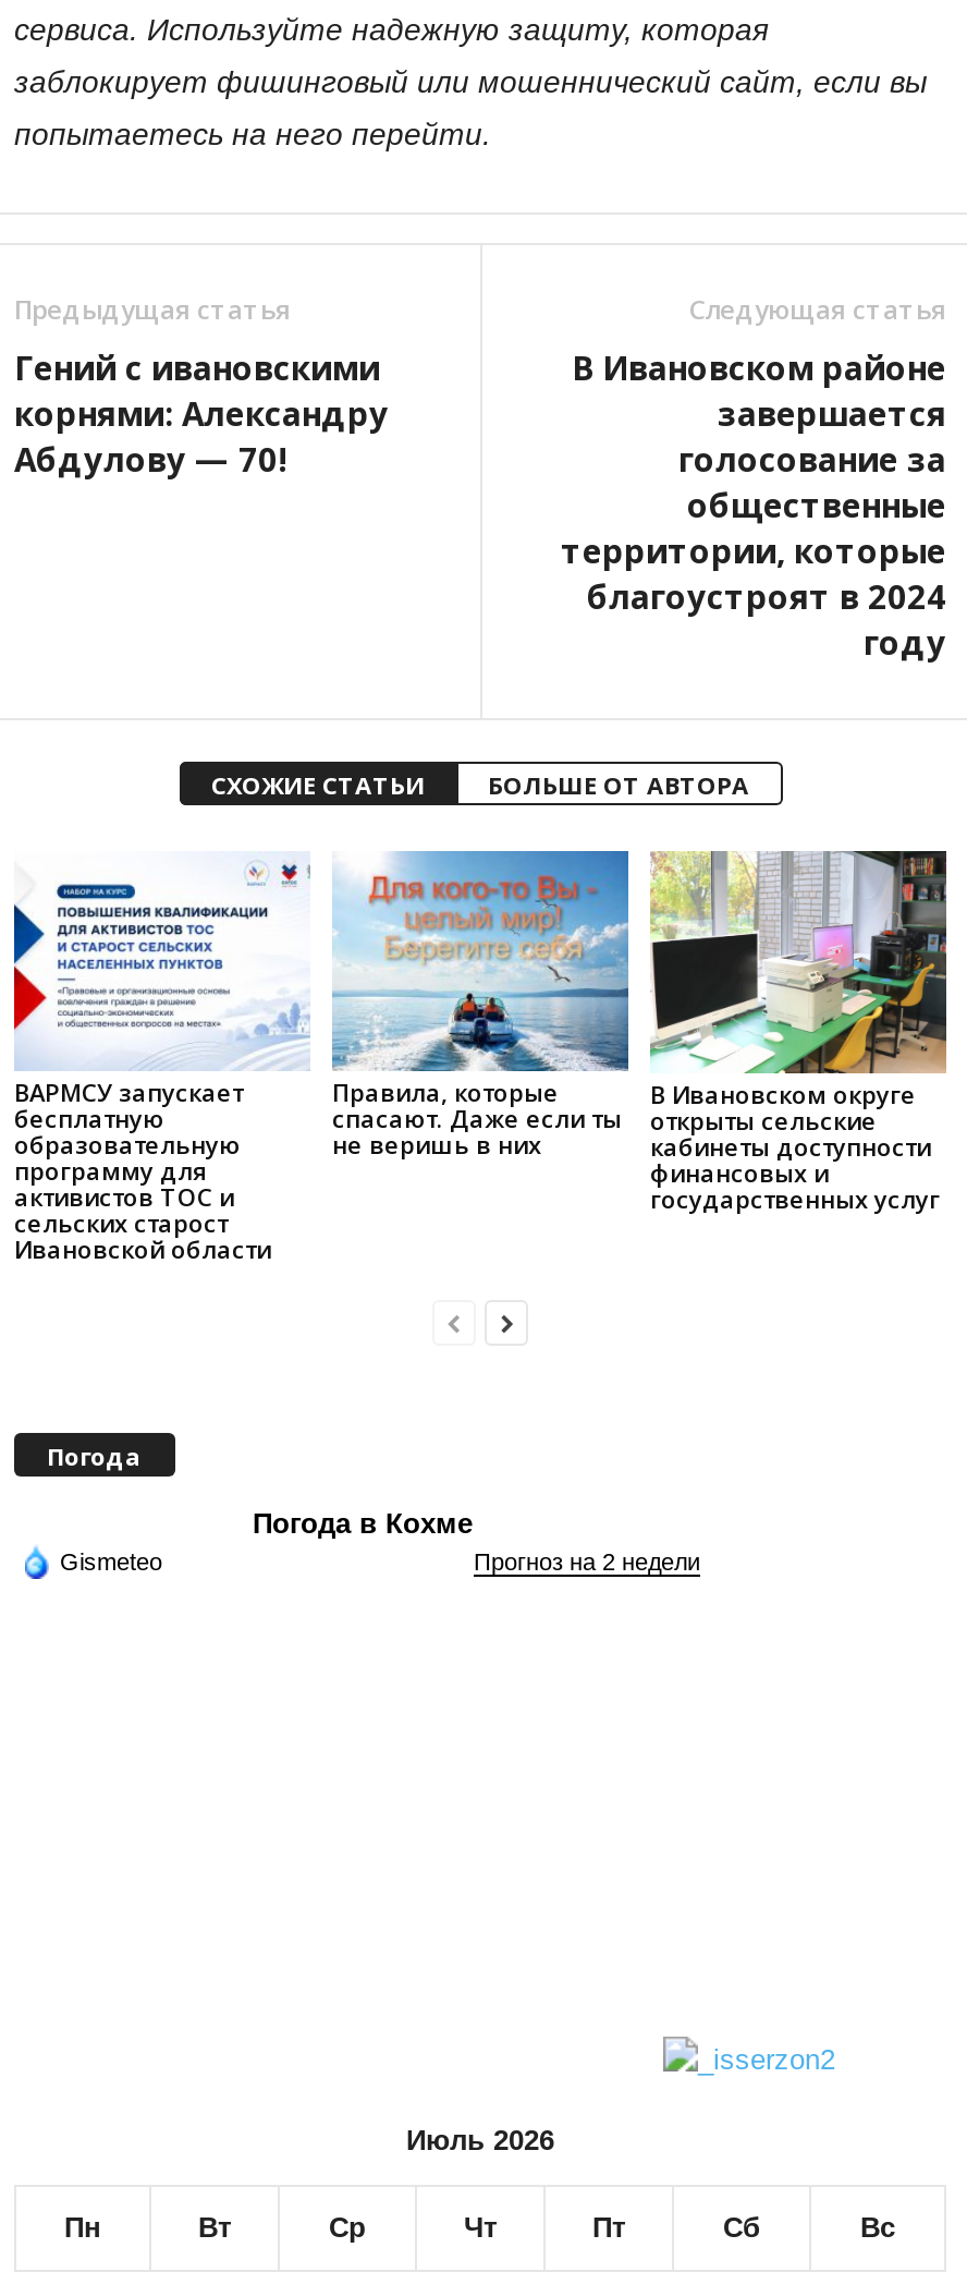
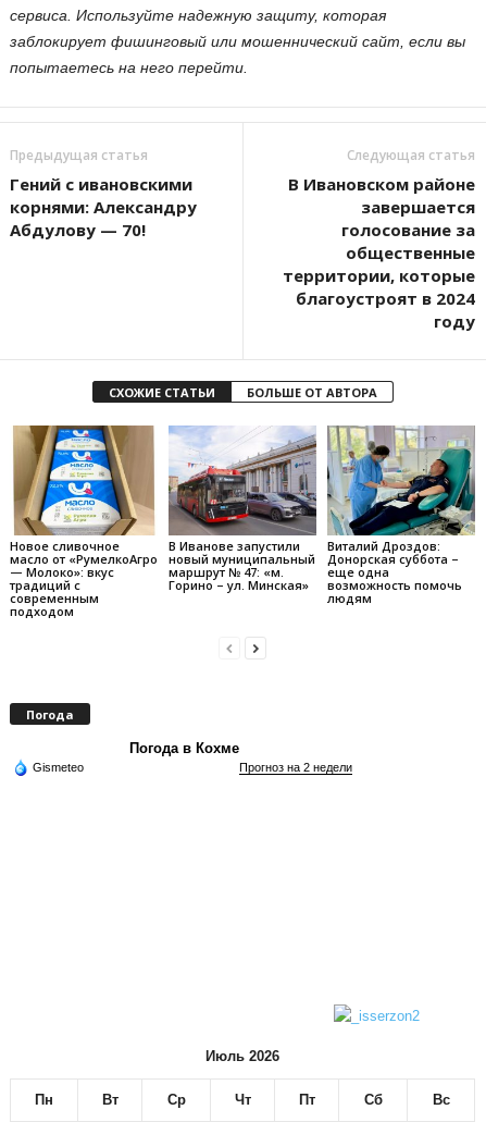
[12,858,310,1266] [image] | ВАРМСУ запускает | бесплатную | образовательную | программу для | активистов ТОС и | сельских старост | Ивановской области -> [10,424,158,620] [image] | Новое сливочное | масло от «РумелкоАгро | — Молоко»: вкус | традиций с | современным | подходом
[330,849,631,1161] [image] | Правила, которые | спасают. Даже если ты | не веришь в них -> [167,426,317,594] [image] | В Иванове запустили | новый муниципальный | маршрут № 47: «м. | Горино – ул. Минская»
[650,851,946,1215] [image] | В Ивановском округе | открыты сельские | кабинеты доступности | финансовых и | государственных услуг -> [326,424,475,607] [image] | Виталий Дроздов: | Донорская суббота – | еще одна | возможность помочь | людям

